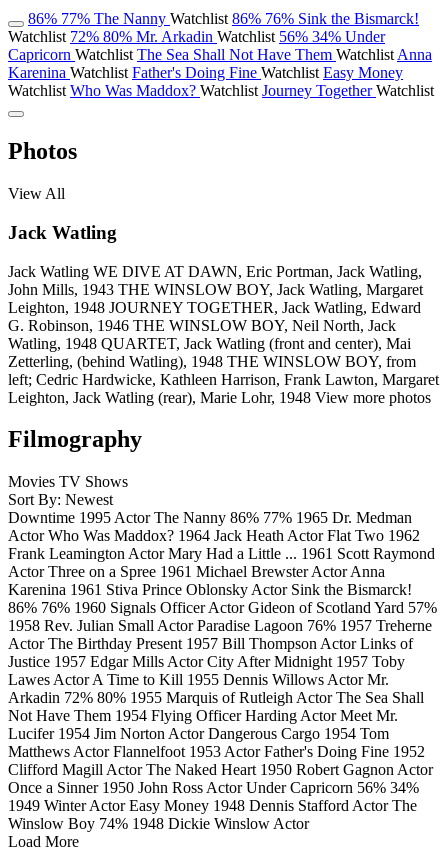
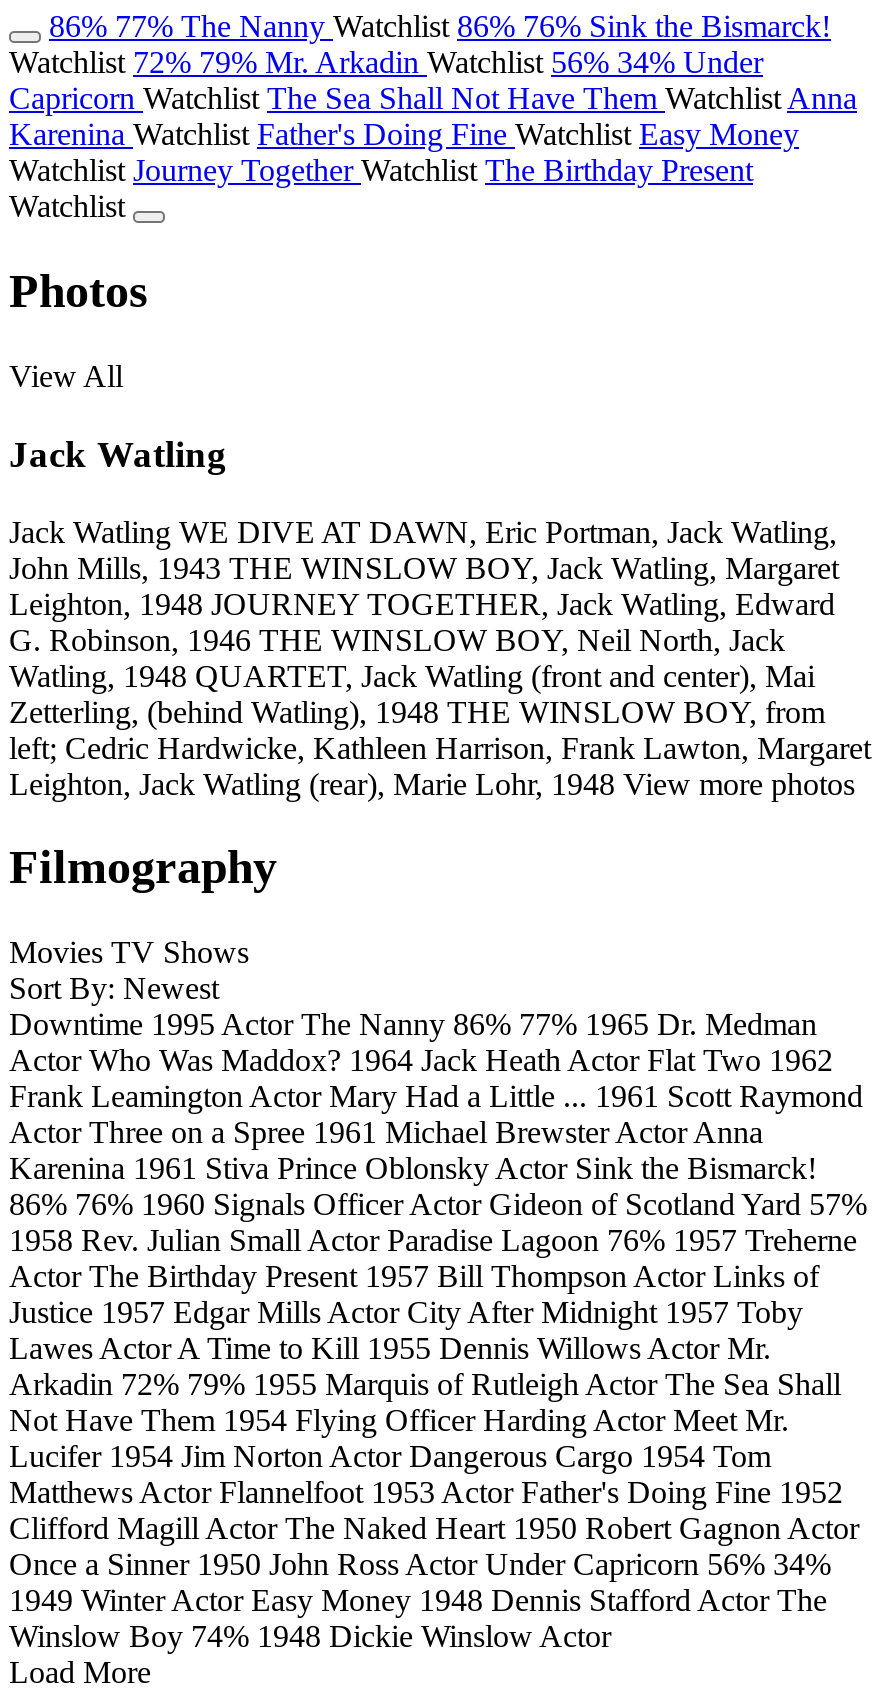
[8,28,385,45] Watchlist 72% 80% Mr. Arkadin Watchlist 56% 34% Under -> [9,45,763,79] Watchlist 72% 79% Mr. Arkadin Watchlist 56% 34% Under
[8,82,434,99] Watchlist Who Was Maddox? Watchlist Journey Together Watchlist -> [9,153,753,223] Watchlist Journey Together Watchlist The Birthday Present | Watchlist
[8,689,424,706] Arkadin 72% 80% 1955 Marquis of Rutleigh Actor The Sea Shall -> [9,1368,841,1402] Arkadin 72% 79% 1955 Marquis of Rutleigh Actor The Sea Shall

